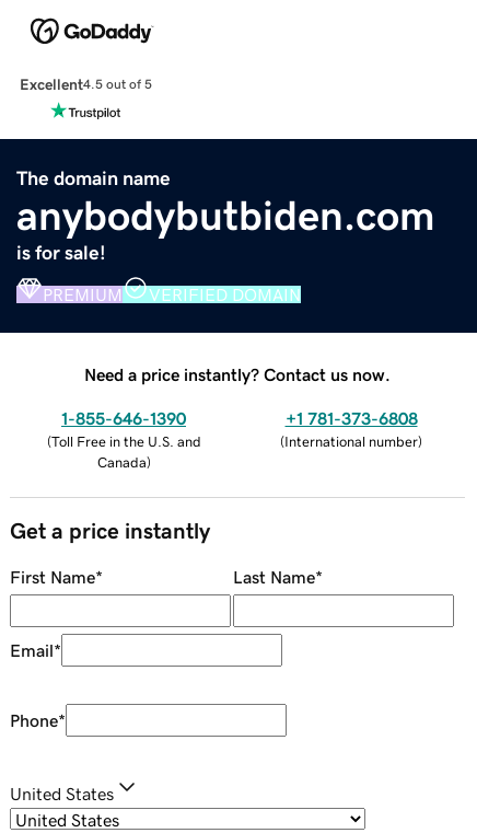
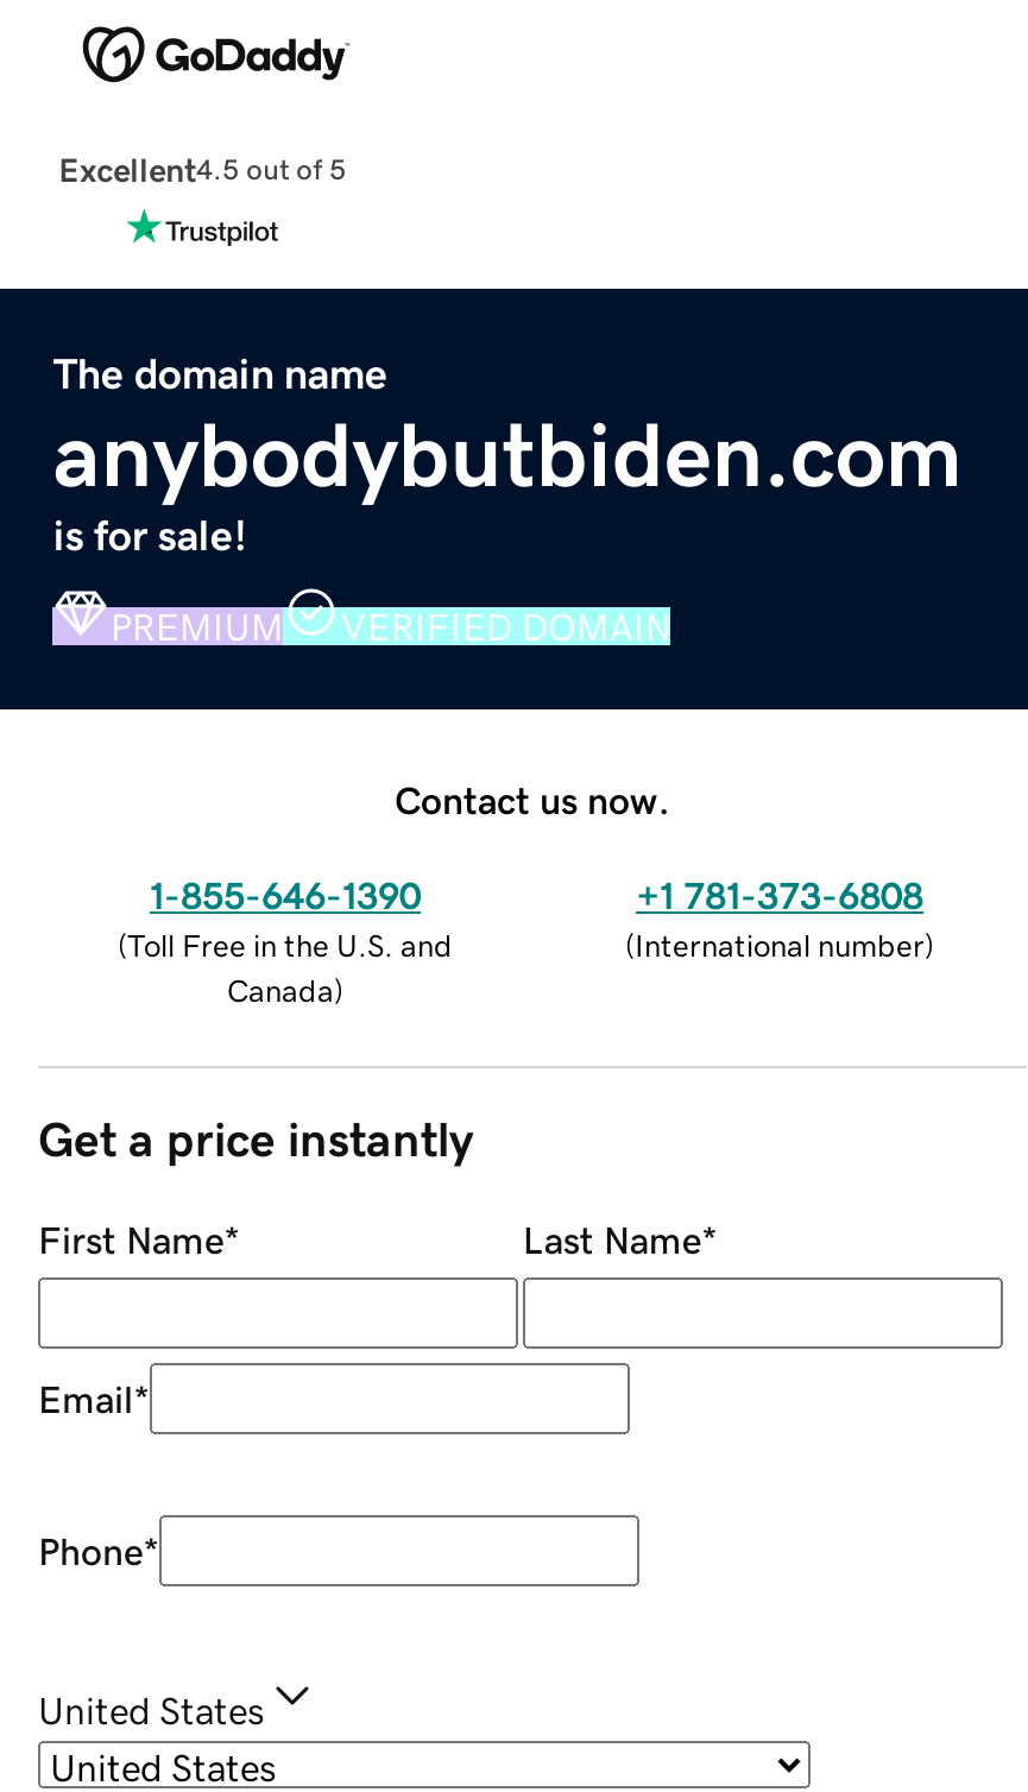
[84,365,391,383] Need a price instantly? Contact us now. -> [395,780,670,818] Contact us now.

